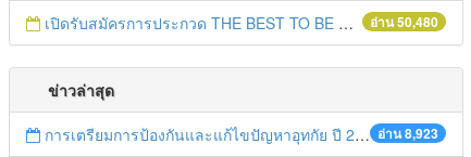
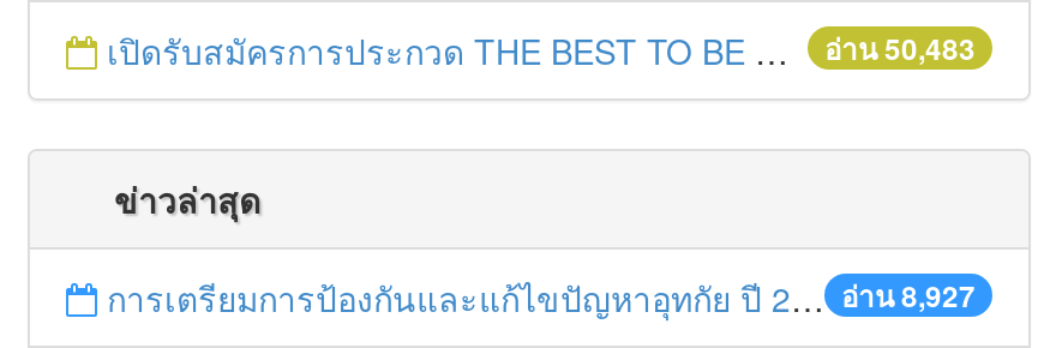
[370,12,438,31] อ่าน 50,480 -> [824,26,976,70] อ่าน 50,483
[377,123,438,143] อ่าน 8,923 -> [841,274,976,317] อ่าน 8,927

